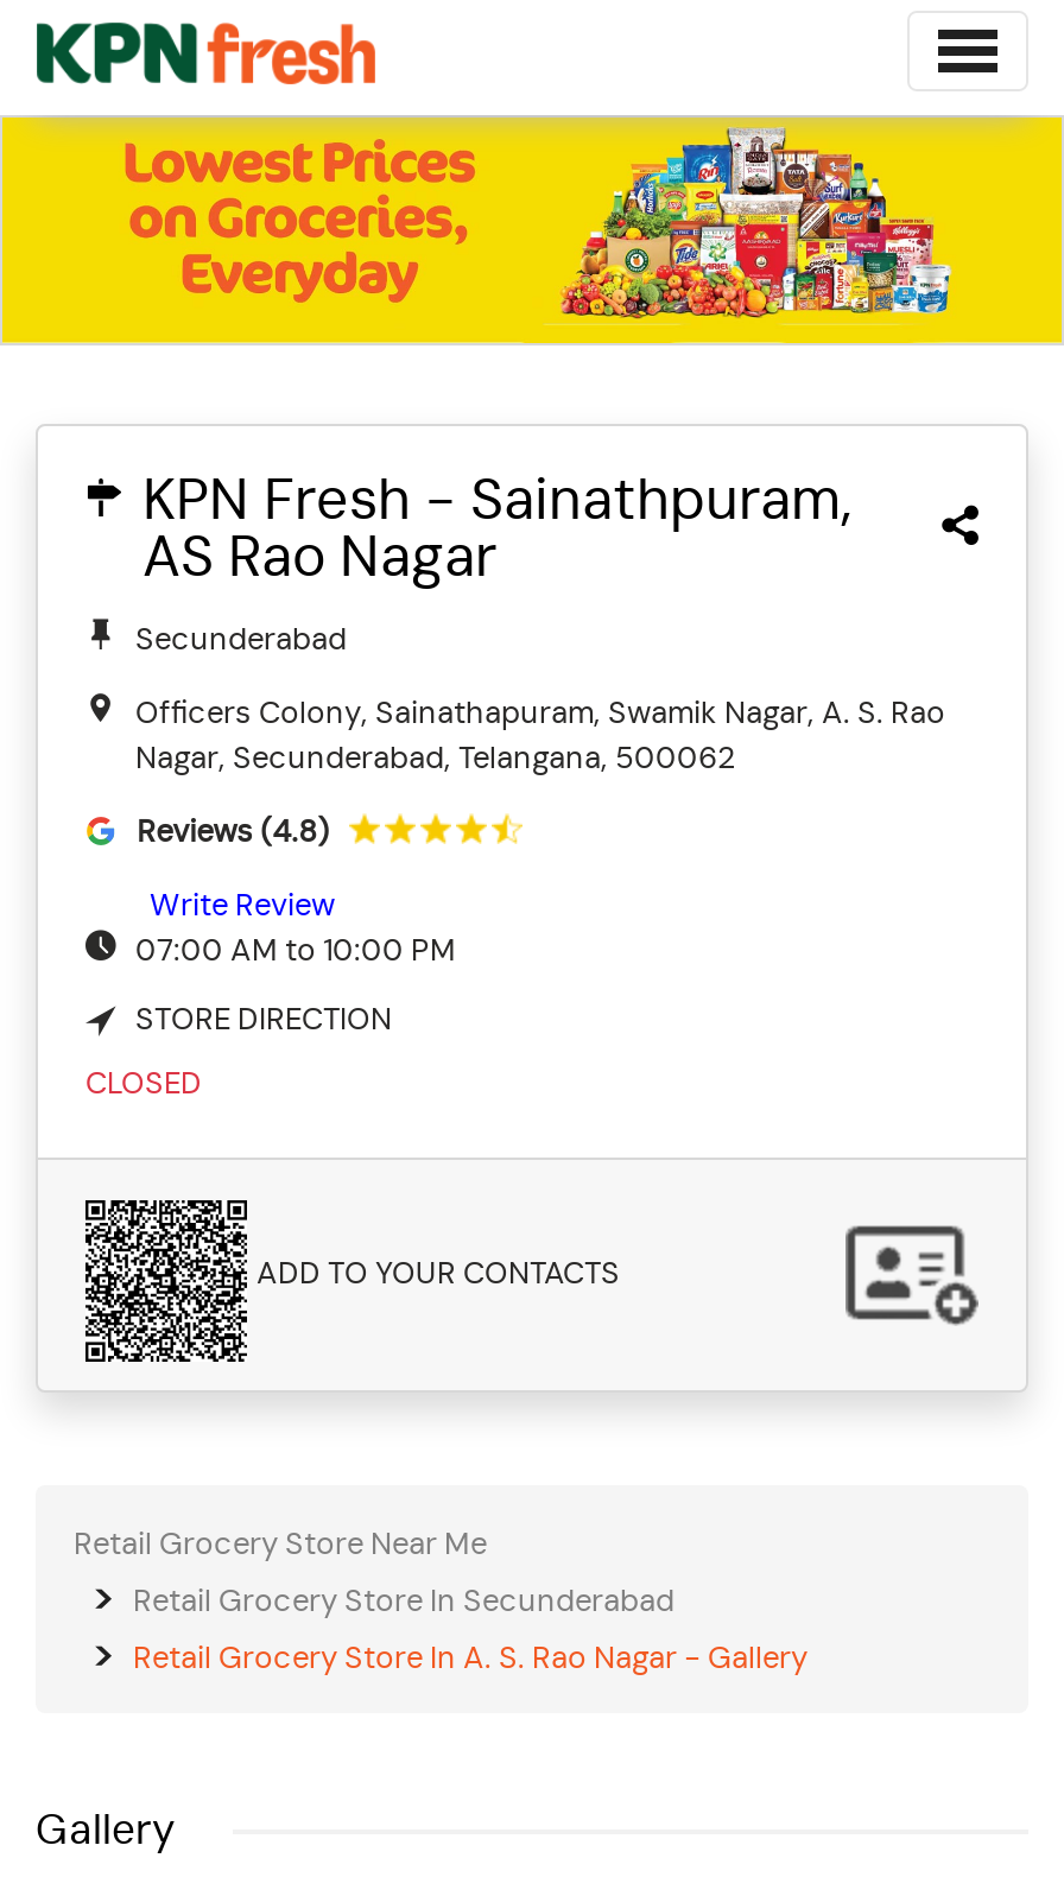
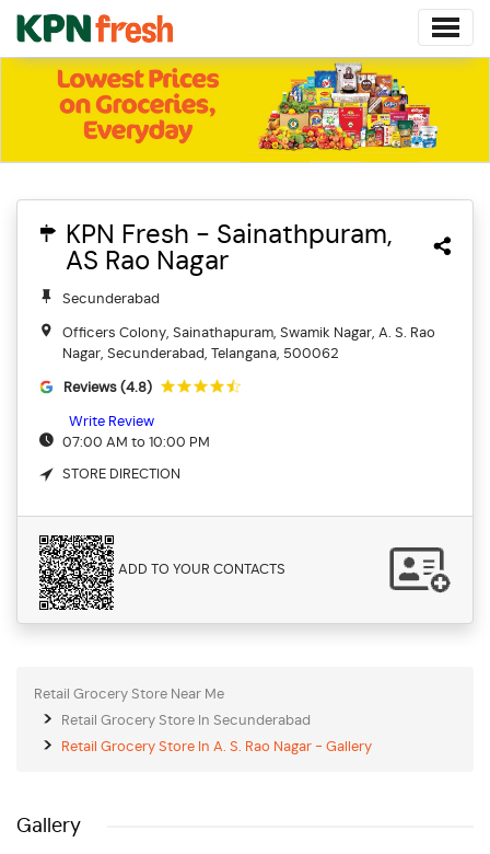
[85,1069,202,1100] CLOSED -> none

